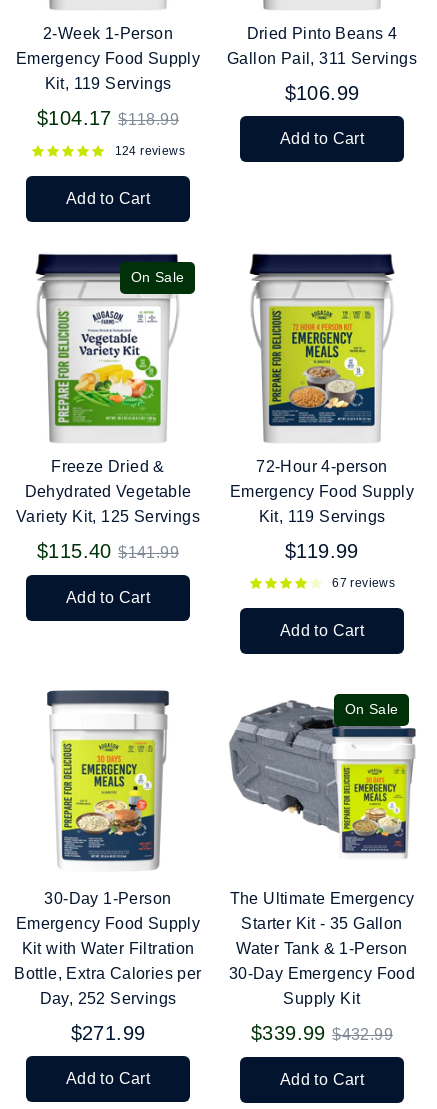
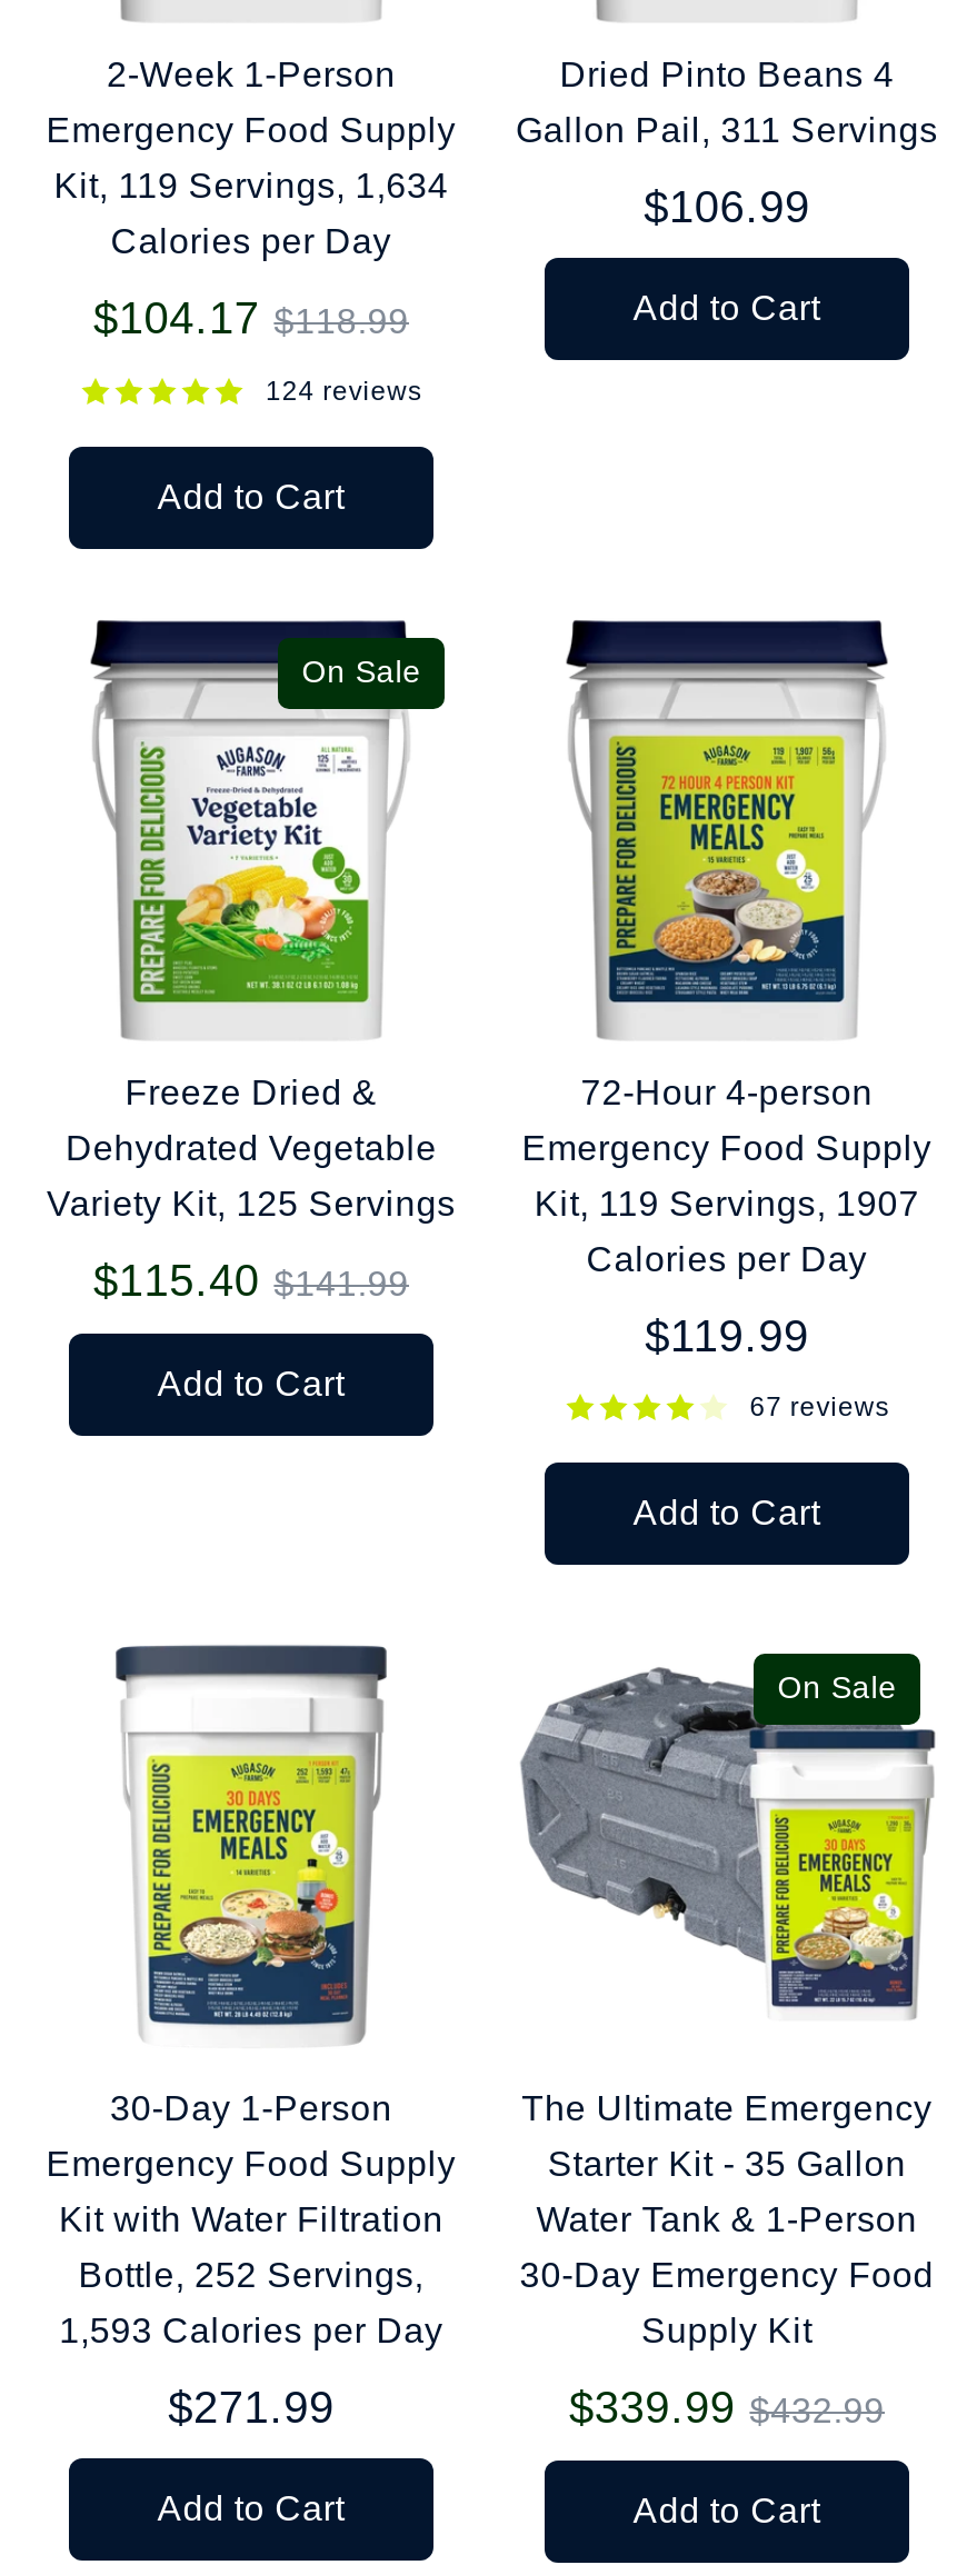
[45,75,171,92] Kit, 119 Servings -> [54,166,449,260] Kit, 119 Servings, 1,634 | Calories per Day
[259,508,385,525] Kit, 119 Servings -> [534,1184,919,1278] Kit, 119 Servings, 1907 | Calories per Day
[14,965,202,982] Bottle, Extra Calories per -> [78,2256,424,2293] Bottle, 252 Servings,
[40,990,176,1007] Day, 252 Servings -> [59,2311,443,2349] 1,593 Calories per Day

